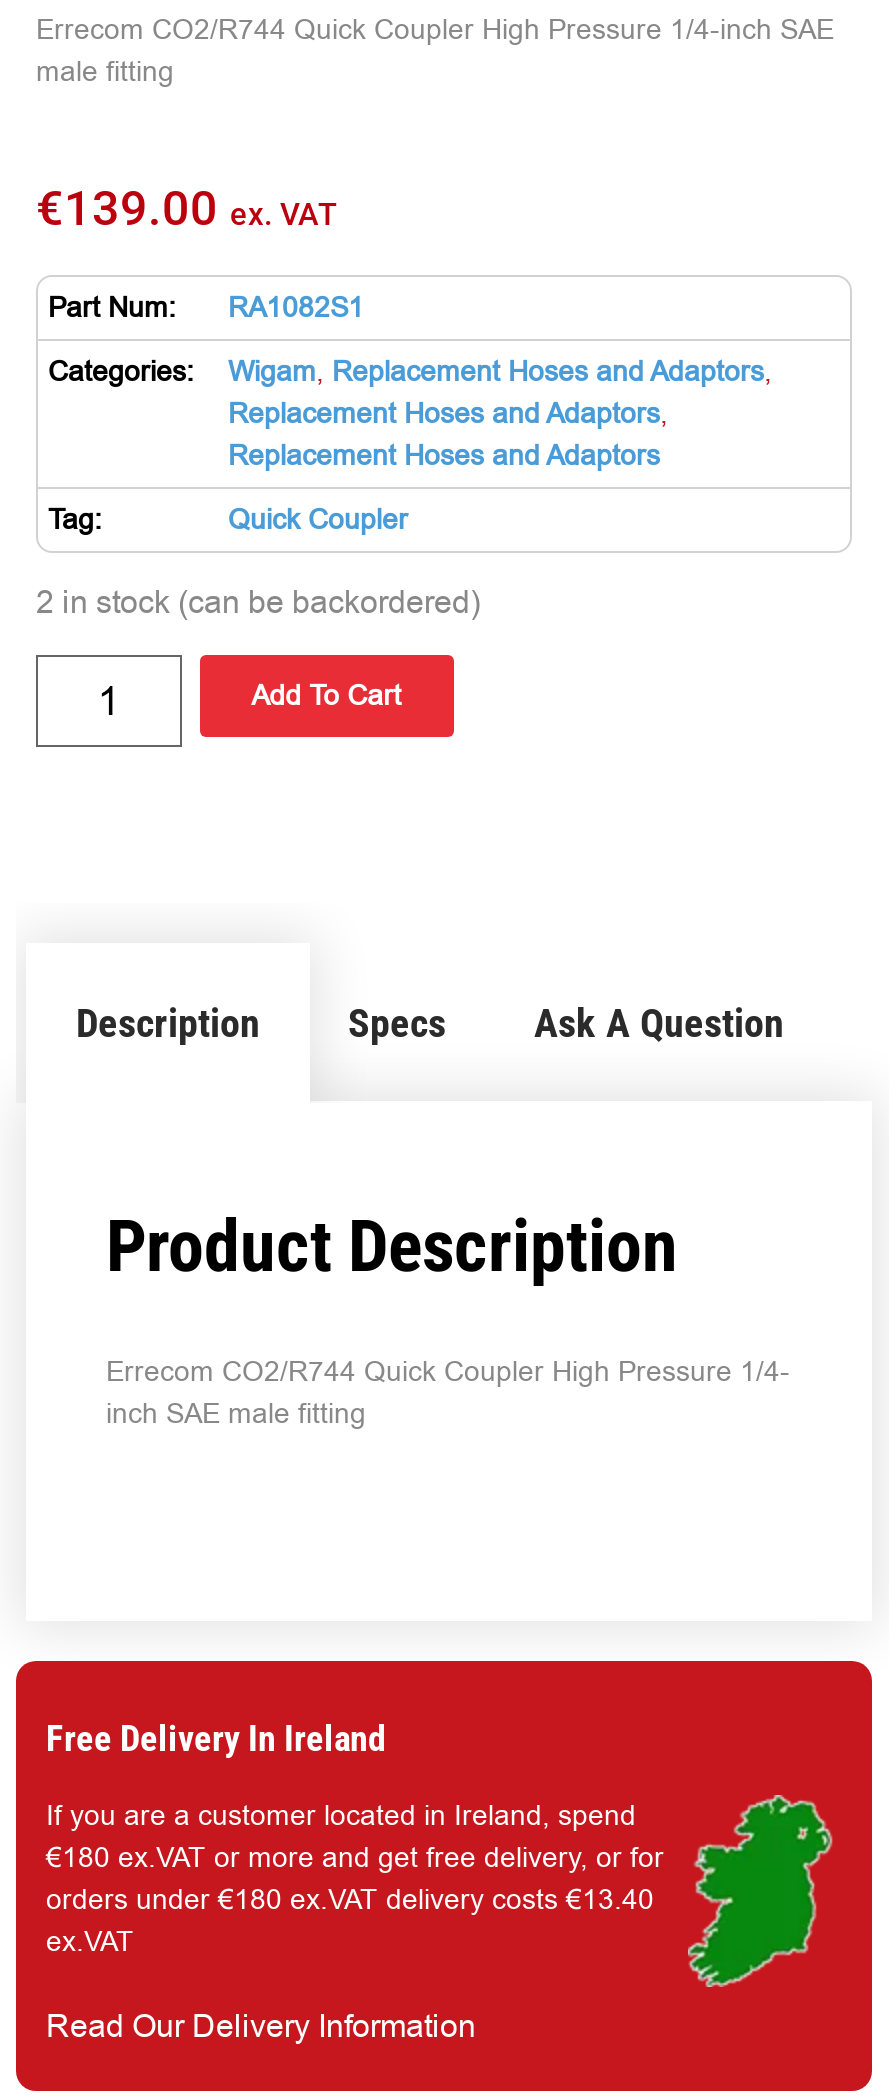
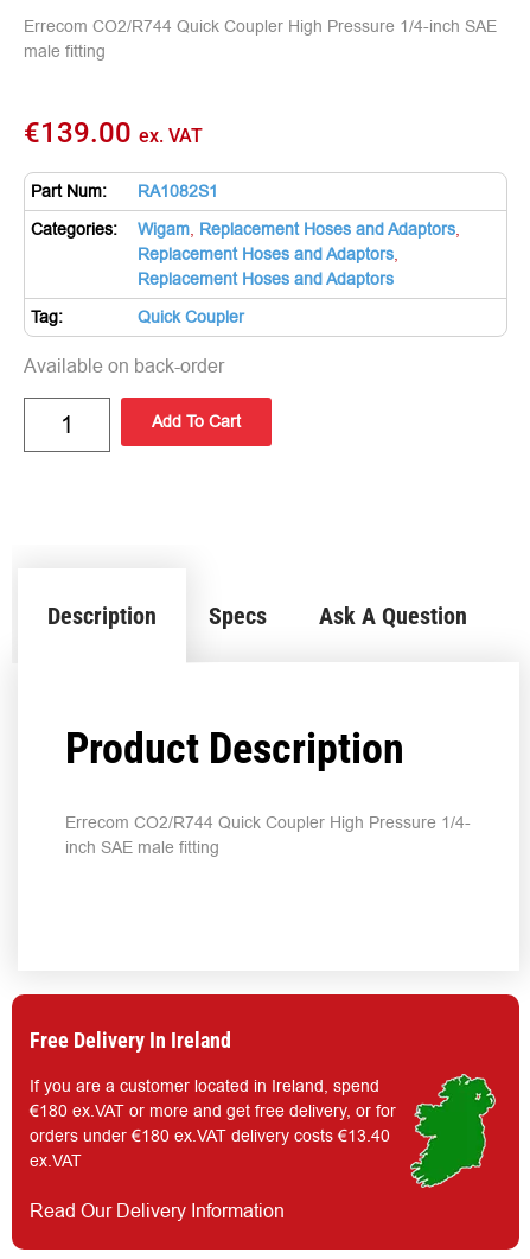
[36,578,480,624] 2 in stock (can be backordered) -> [24,352,224,379] Available on back-order

